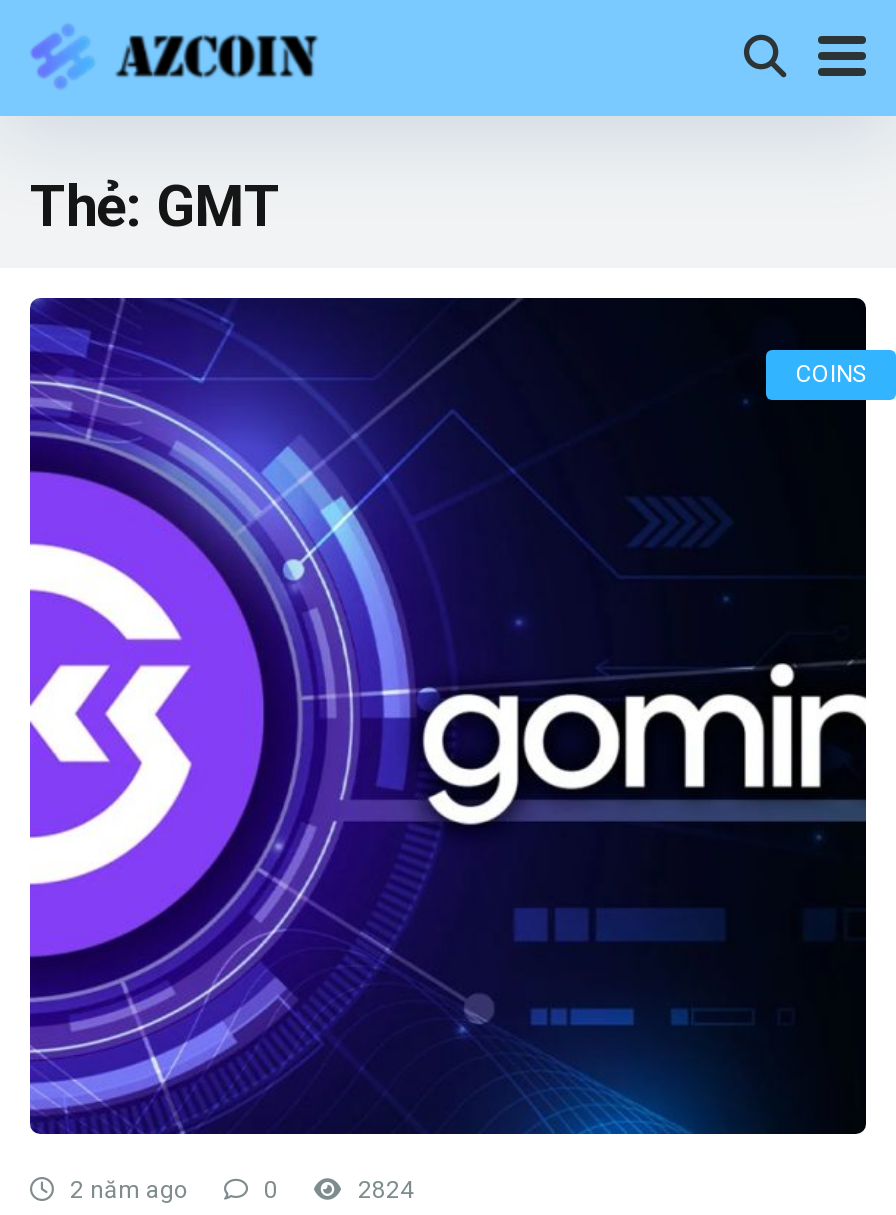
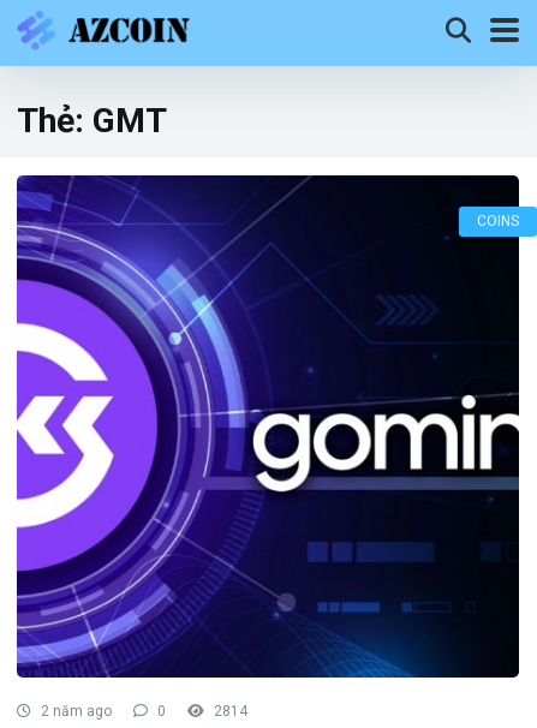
[352,1176,414,1204] 2824 -> [210,703,247,720] 2814

